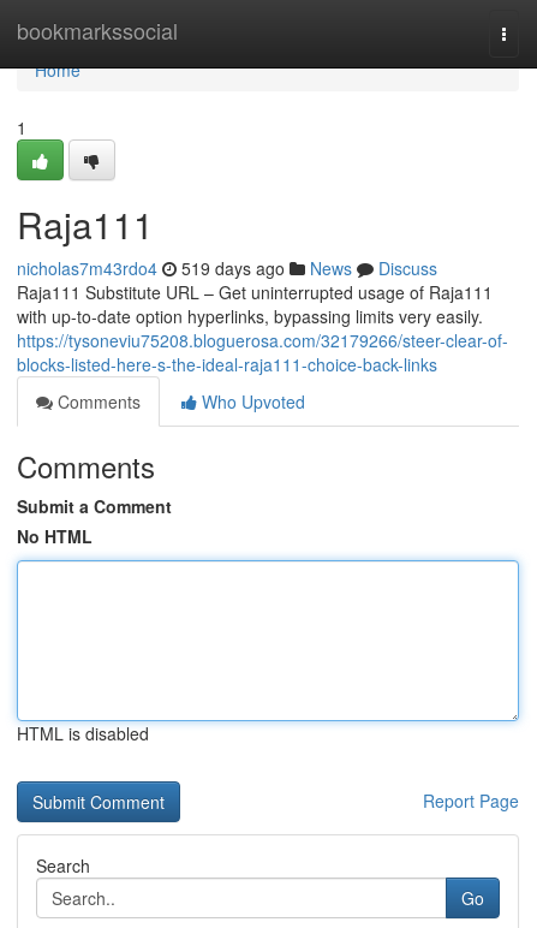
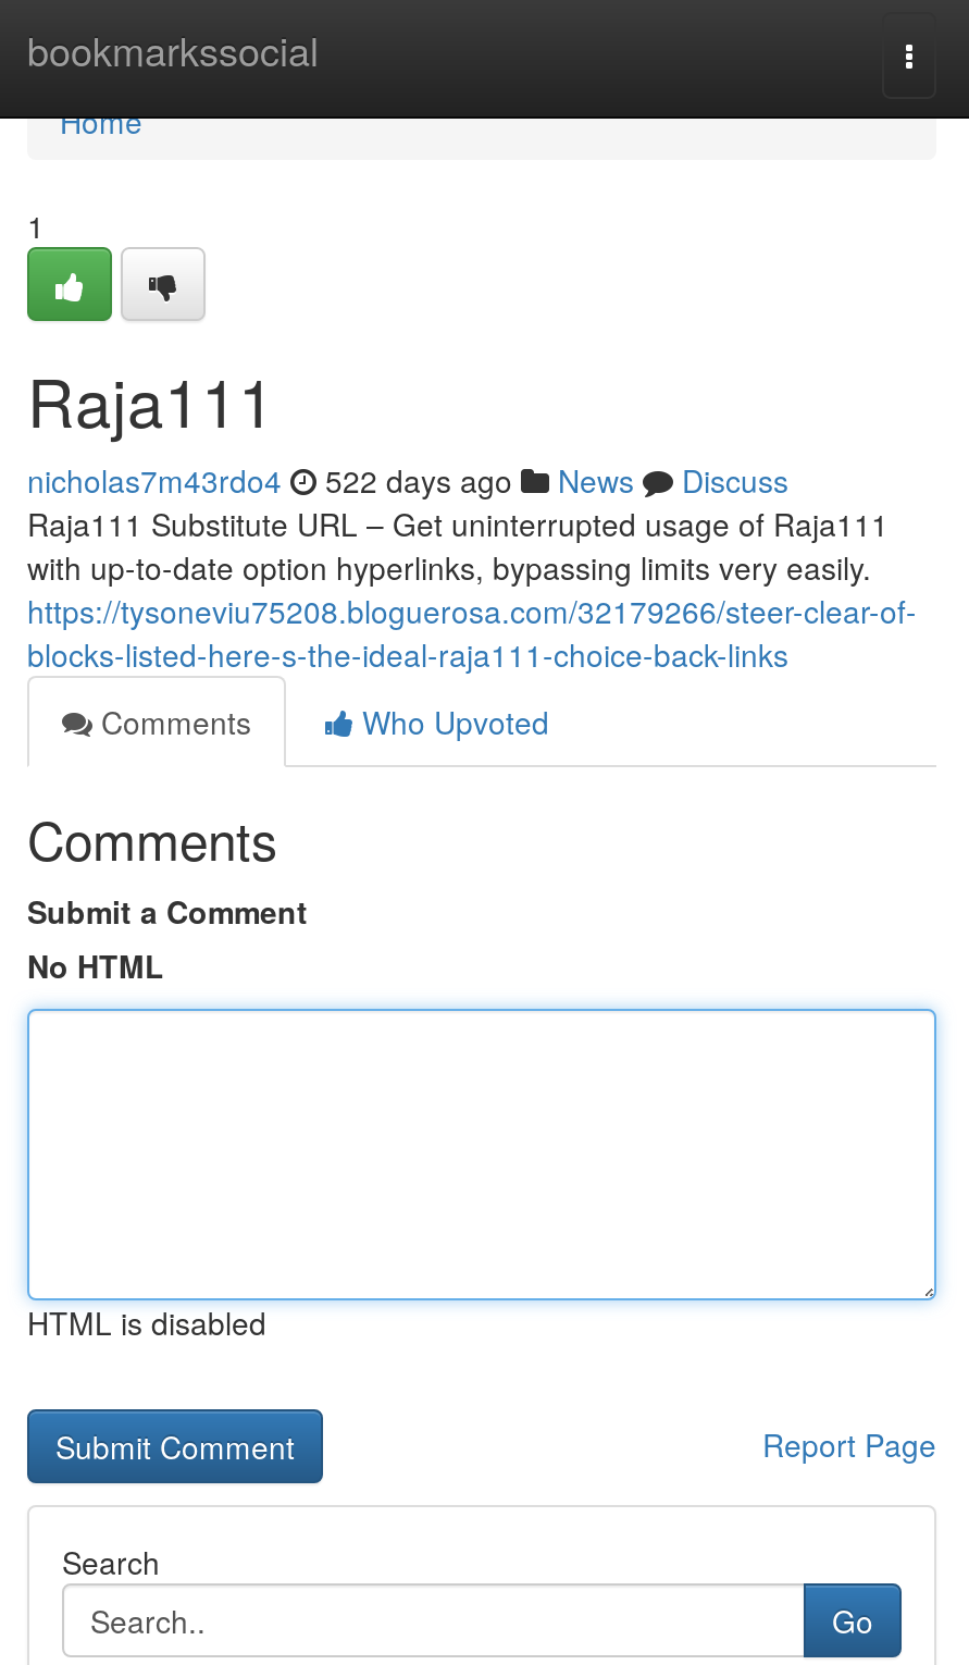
[17,256,437,280] nicholas7m43rdo4 519 days ago News Discuss -> [27,458,788,502] nicholas7m43rdo4 522 days ago News Discuss

